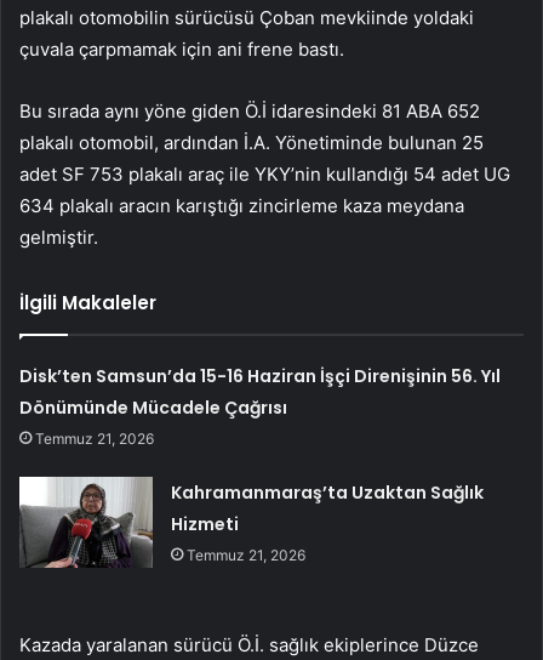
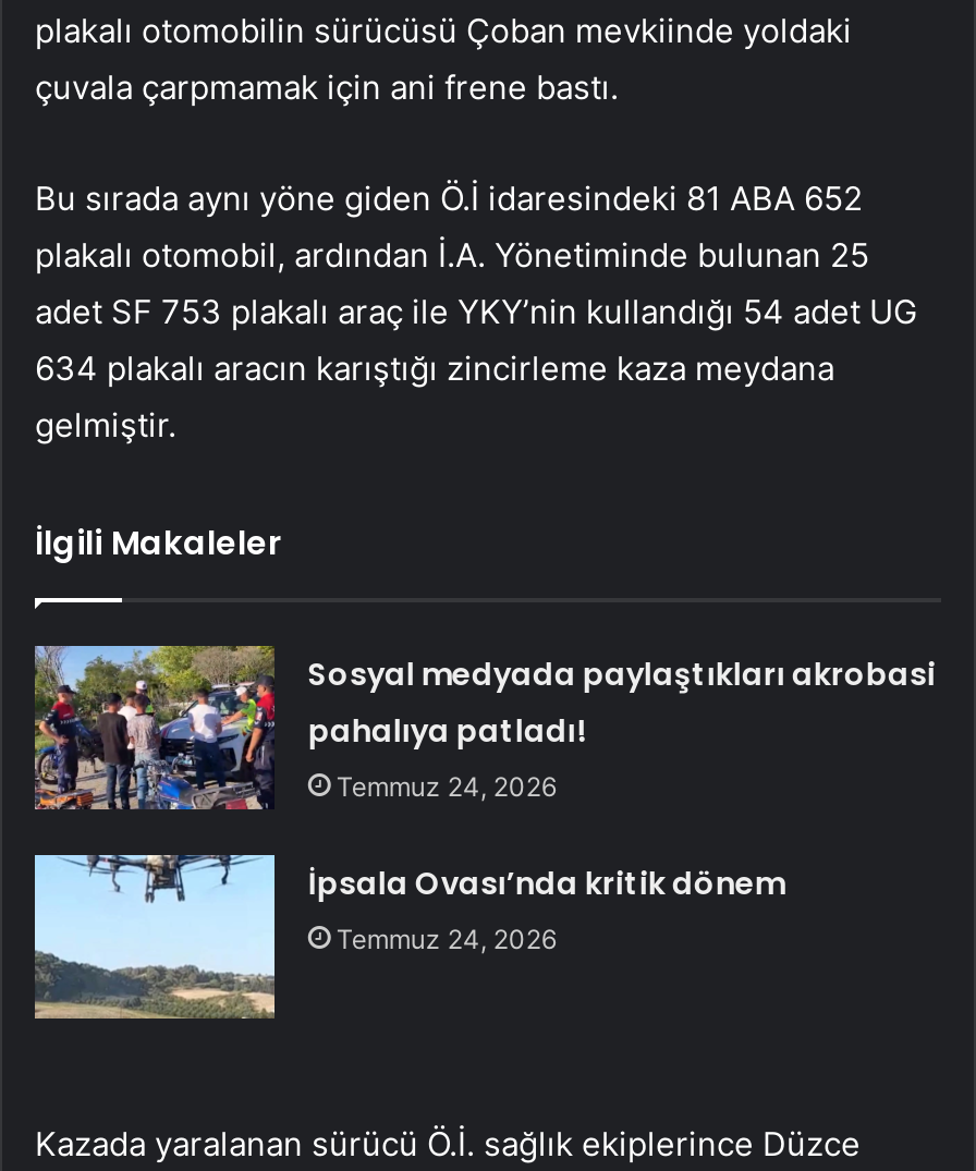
[20,364,501,447] Disk’ten Samsun’da 15-16 Haziran İşçi Direnişinin 56. Yıl | Dönümünde Mücadele Çağrısı | Temmuz 21, 2026 -> [308,652,935,802] Sosyal medyada paylaştıkları akrobasi | pahalıya patladı! | Temmuz 24, 2026
[18,476,484,568] [image] | Kahramanmaraş’ta Uzaktan Sağlık | Hizmeti | Temmuz 21, 2026 -> [33,853,785,1021] [image] | İpsala Ovası’nda kritik dönem | Temmuz 24, 2026

